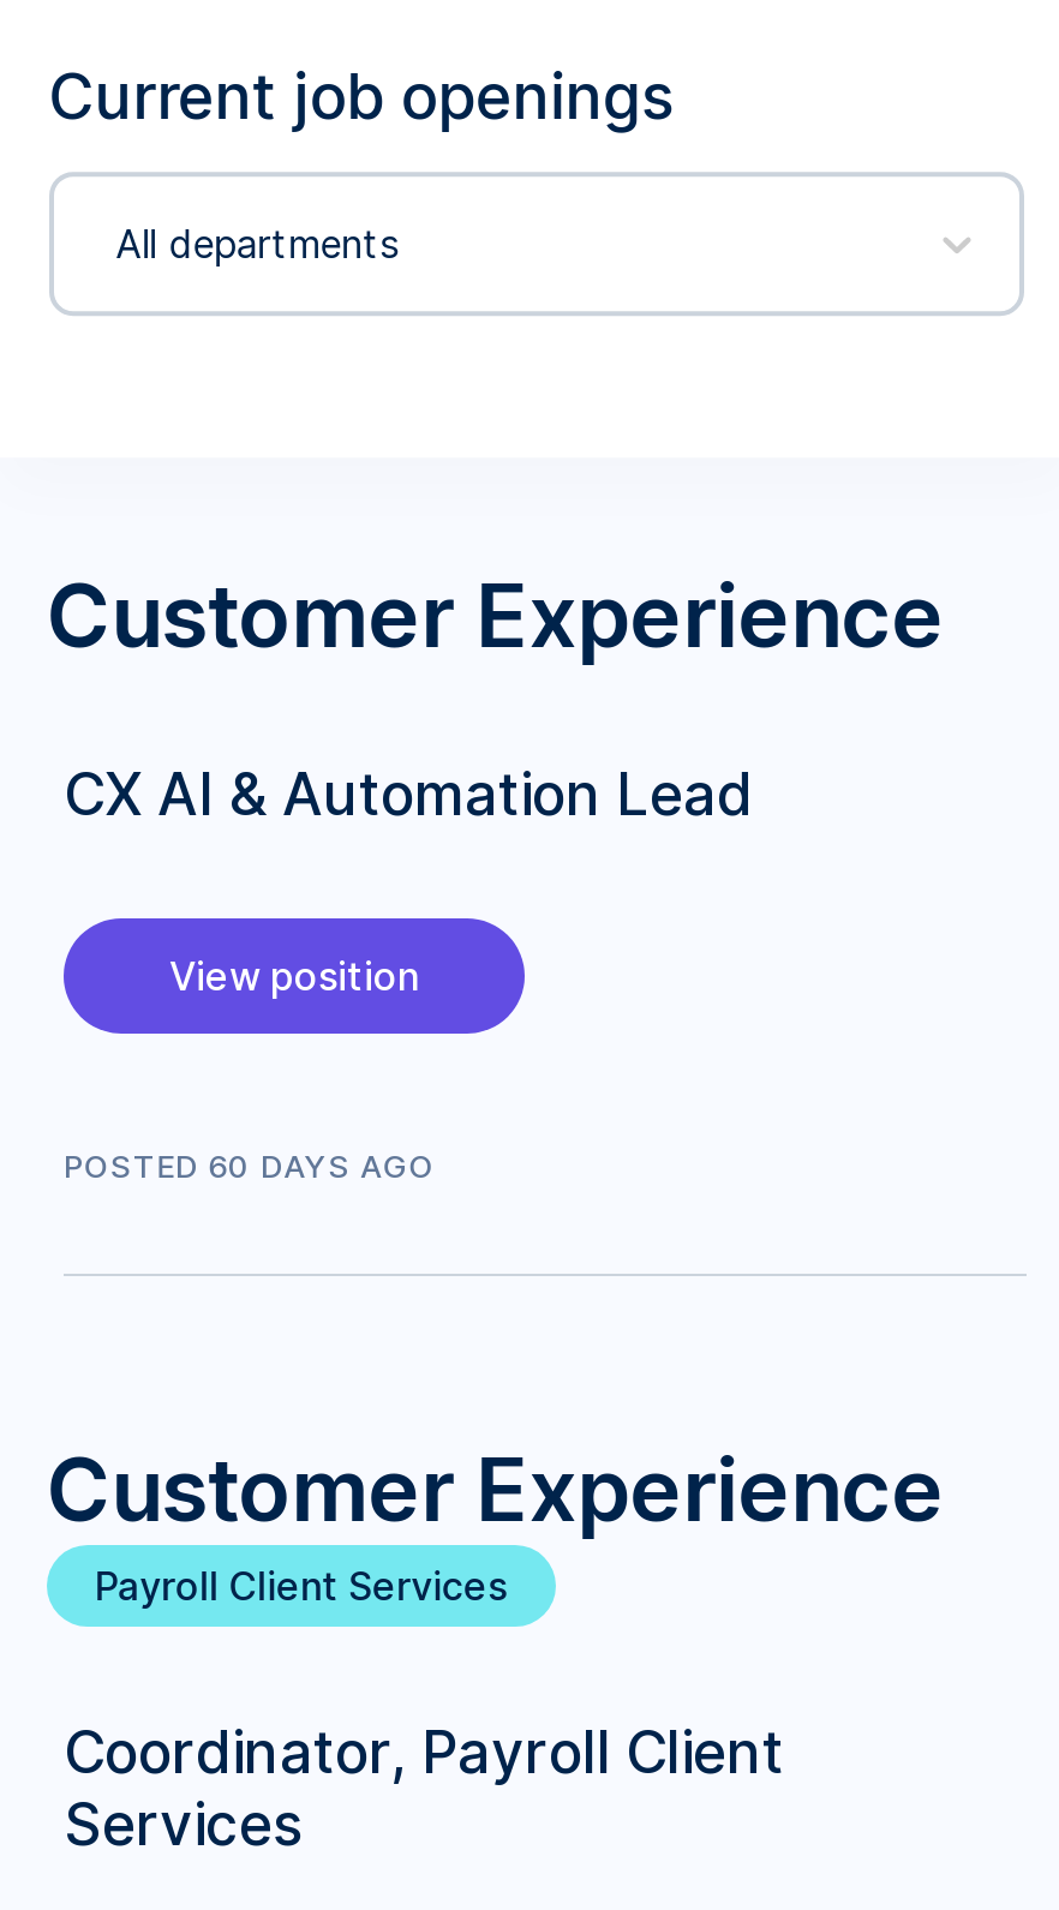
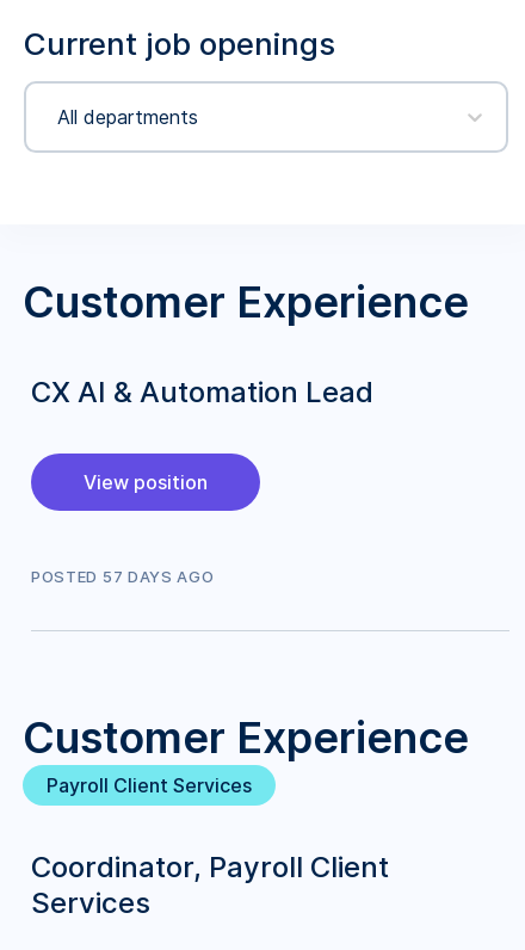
[64,1147,435,1185] POSTED 60 DAYS AGO -> [31,566,214,586] POSTED 57 DAYS AGO

